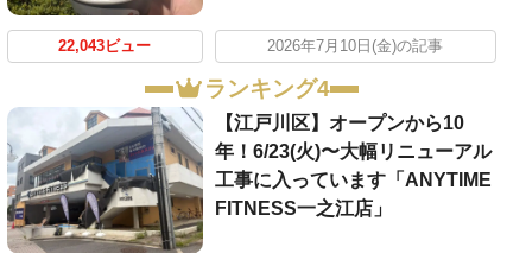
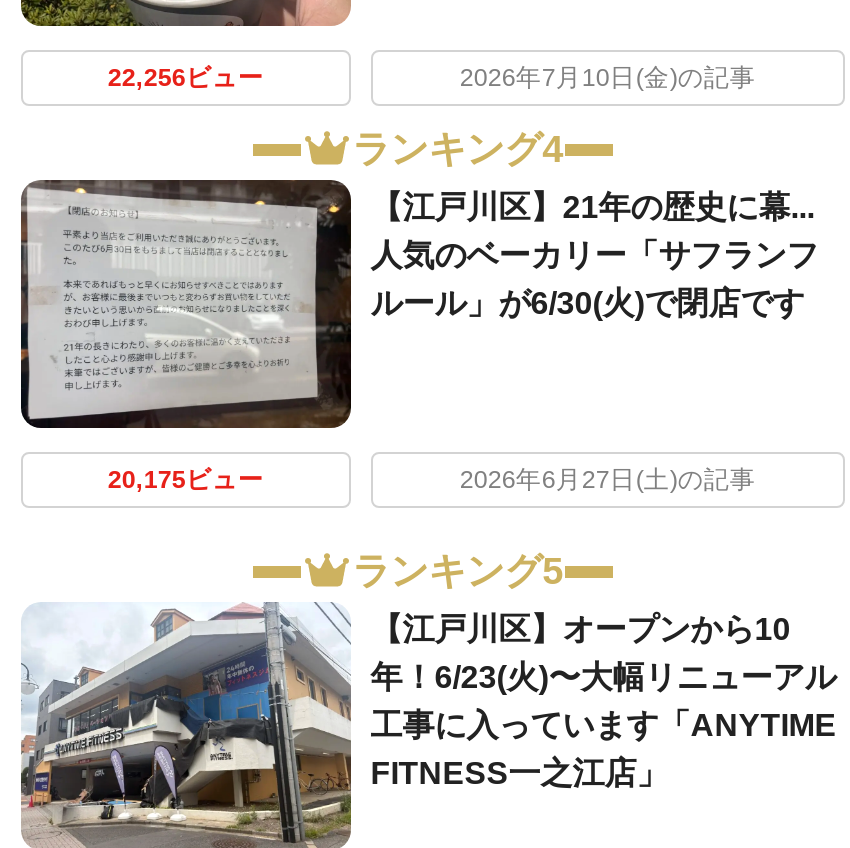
[59,38,151,54] 22,043ビュー -> [108,64,264,92] 22,256ビュー
none -> [21,178,819,448] [image] | 【江戸川区】21年の歴史に幕... | 人気のベーカリー「サフランフ | ルール」が6/30(火)で閉店です
none -> [108,466,756,593] 20,175ビュー | 2026年6月27日(土)の記事 | ランキング5

